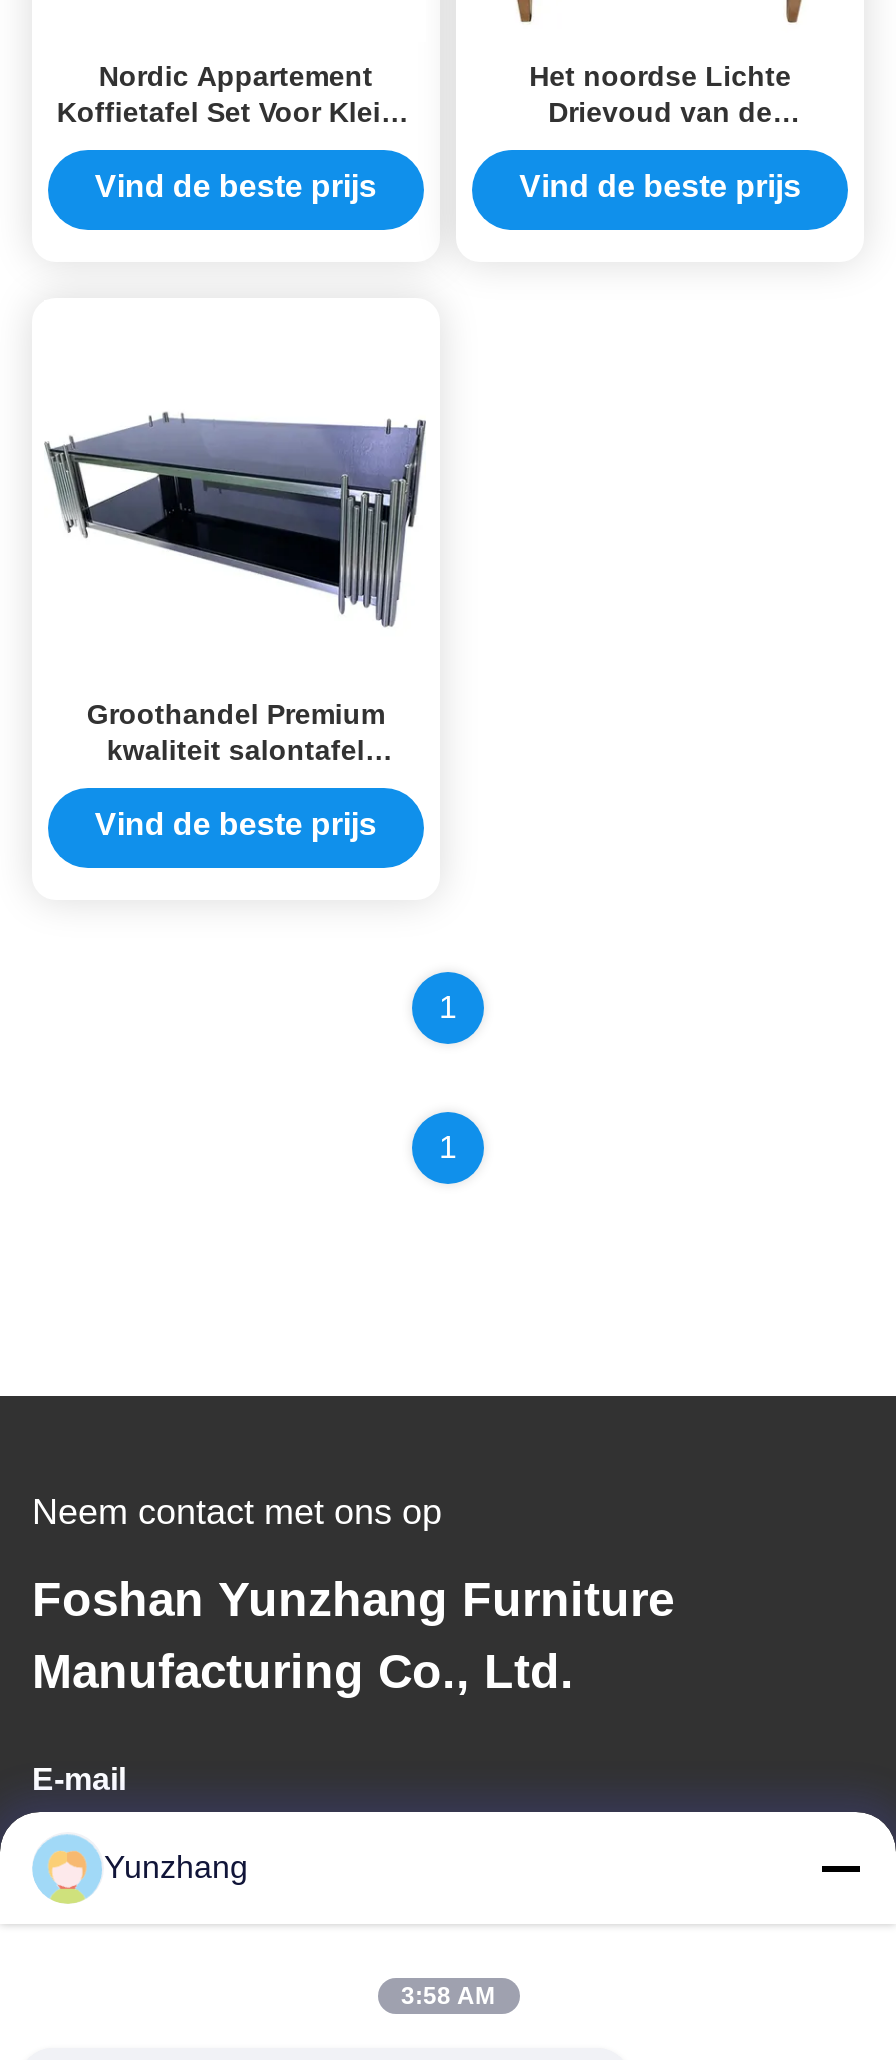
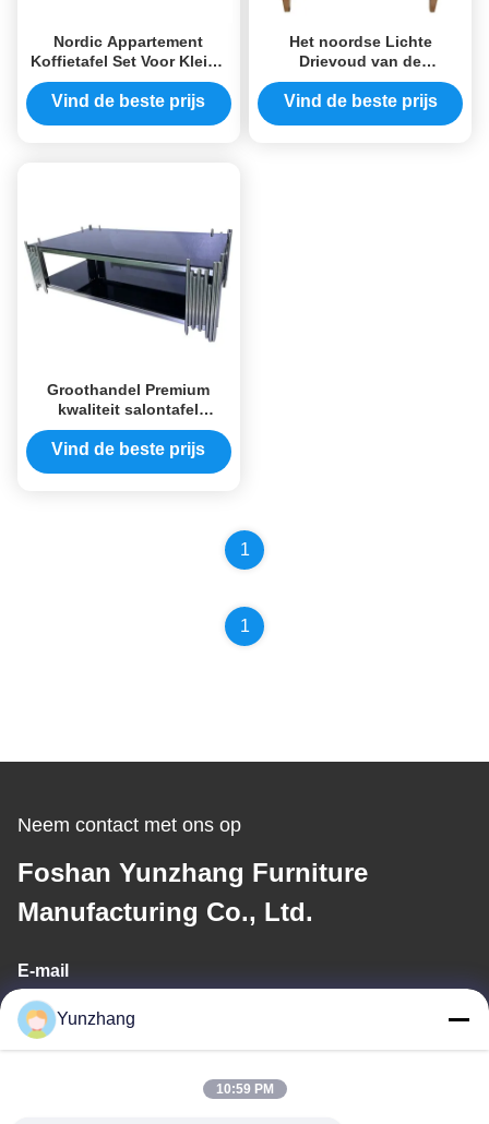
[401,1982,495,2010] 3:58 AM -> [216,1081,273,1097] 10:59 PM

